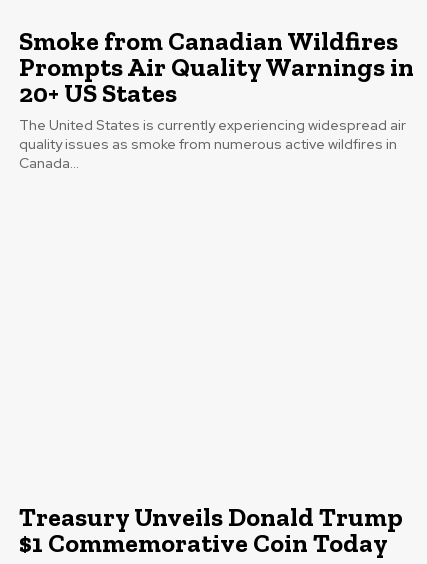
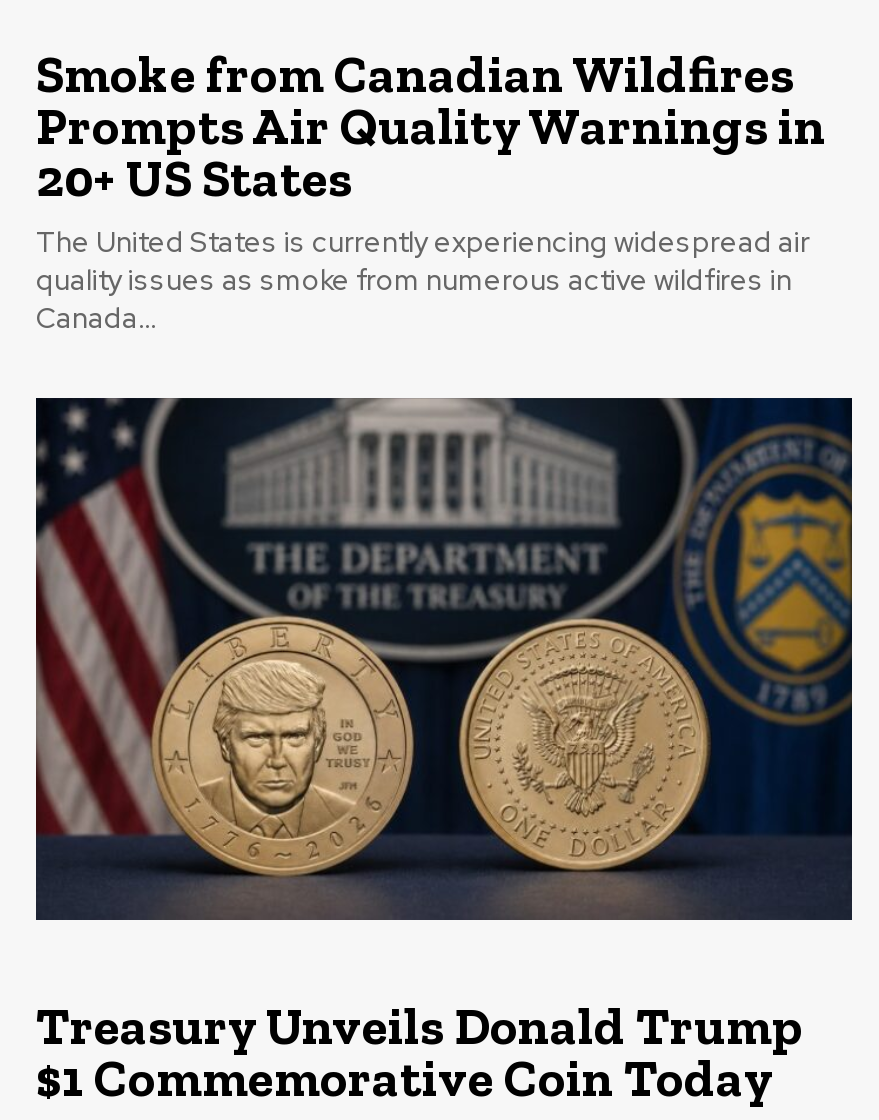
none -> [34,396,854,922] [image]

